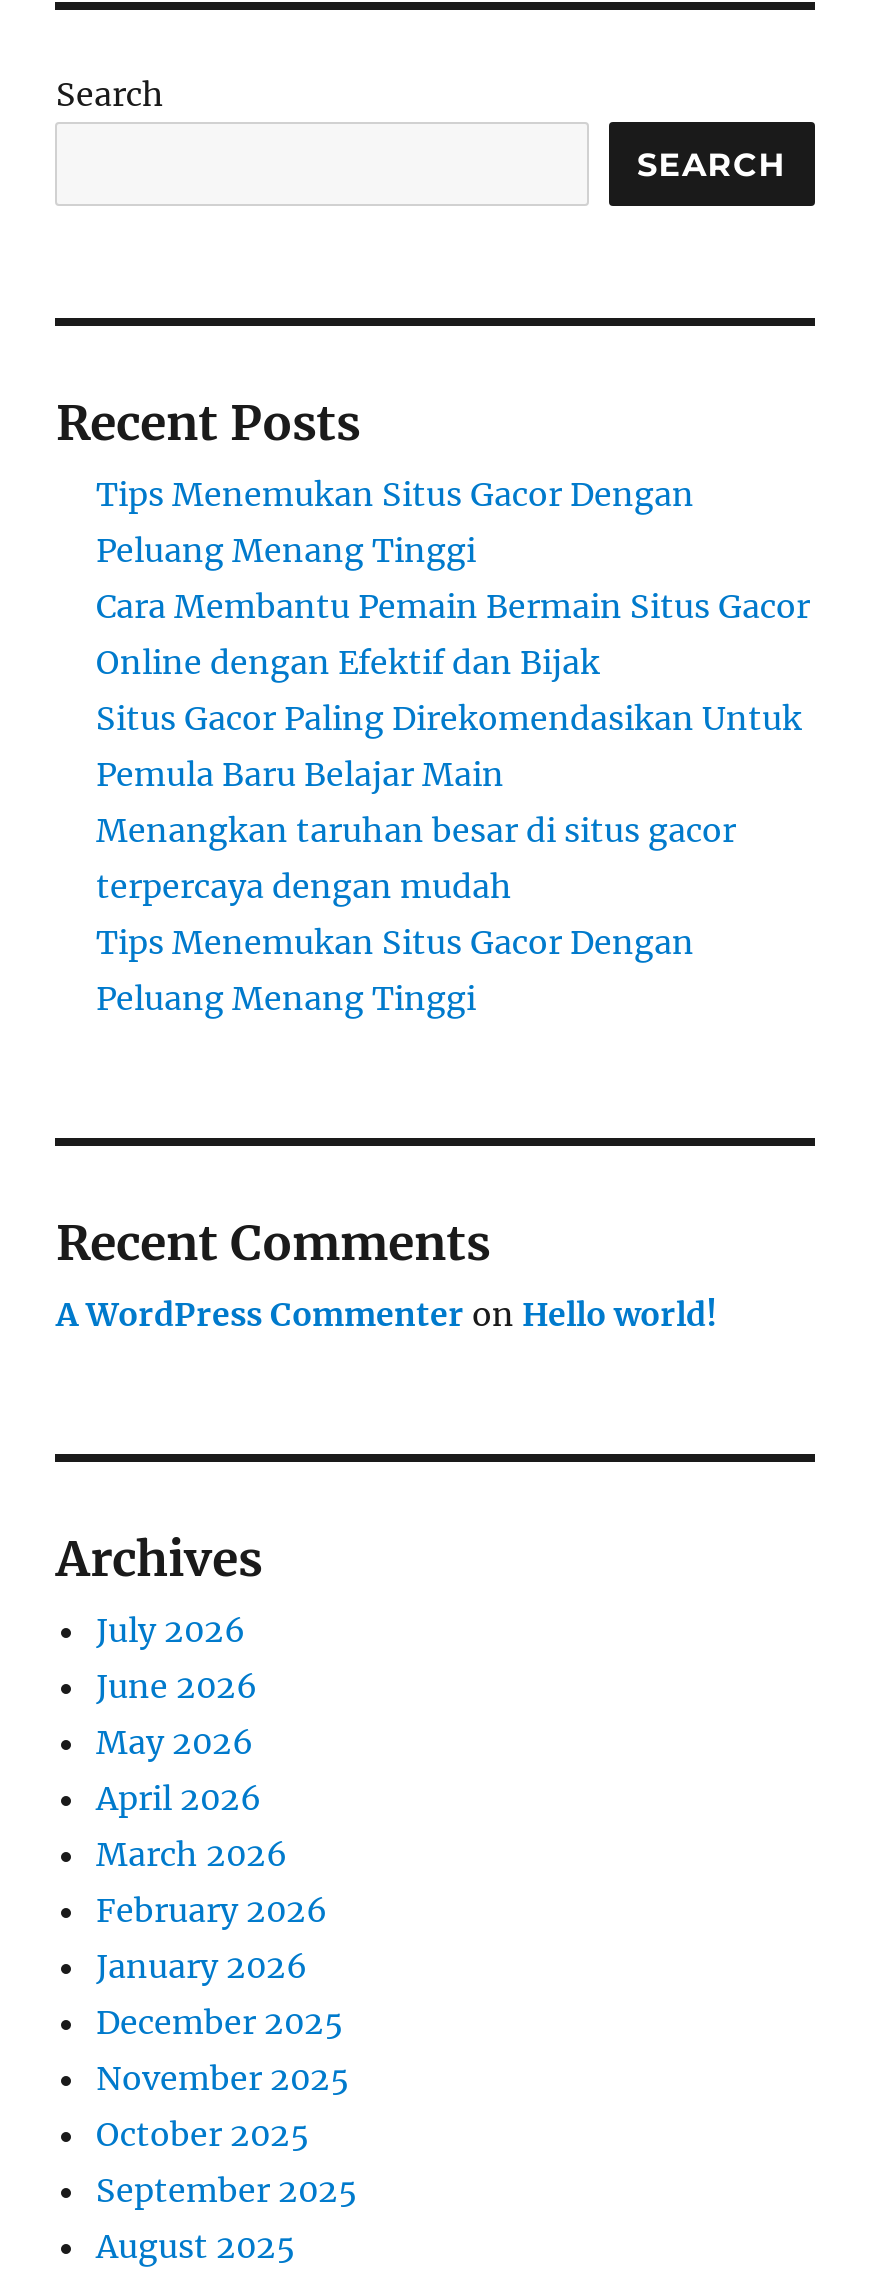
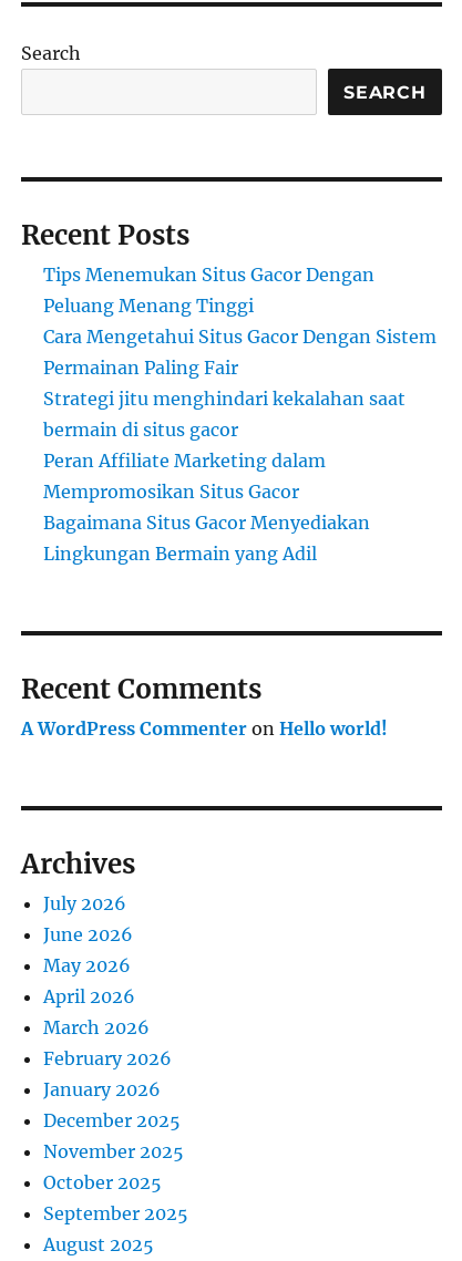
[96,586,810,1018] Cara Membantu Pemain Bermain Situs Gacor | Online dengan Efektif dan Bijak | Situs Gacor Paling Direkomendasikan Untuk | Pemula Baru Belajar Main | Menangkan taruhan besar di situs gacor | terpercaya dengan mudah | Tips Menemukan Situs Gacor Dengan | Peluang Menang Tinggi -> [44,326,437,565] Cara Mengetahui Situs Gacor Dengan Sistem | Permainan Paling Fair | Strategi jitu menghindari kekalahan saat | bermain di situs gacor | Peran Affiliate Marketing dalam | Mempromosikan Situs Gacor | Bagaimana Situs Gacor Menyediakan | Lingkungan Bermain yang Adil

